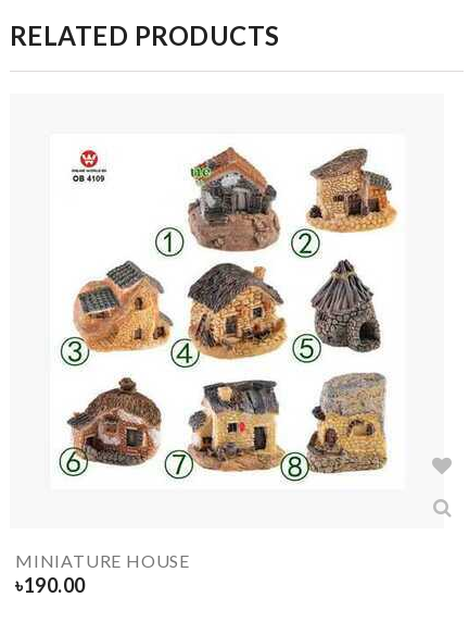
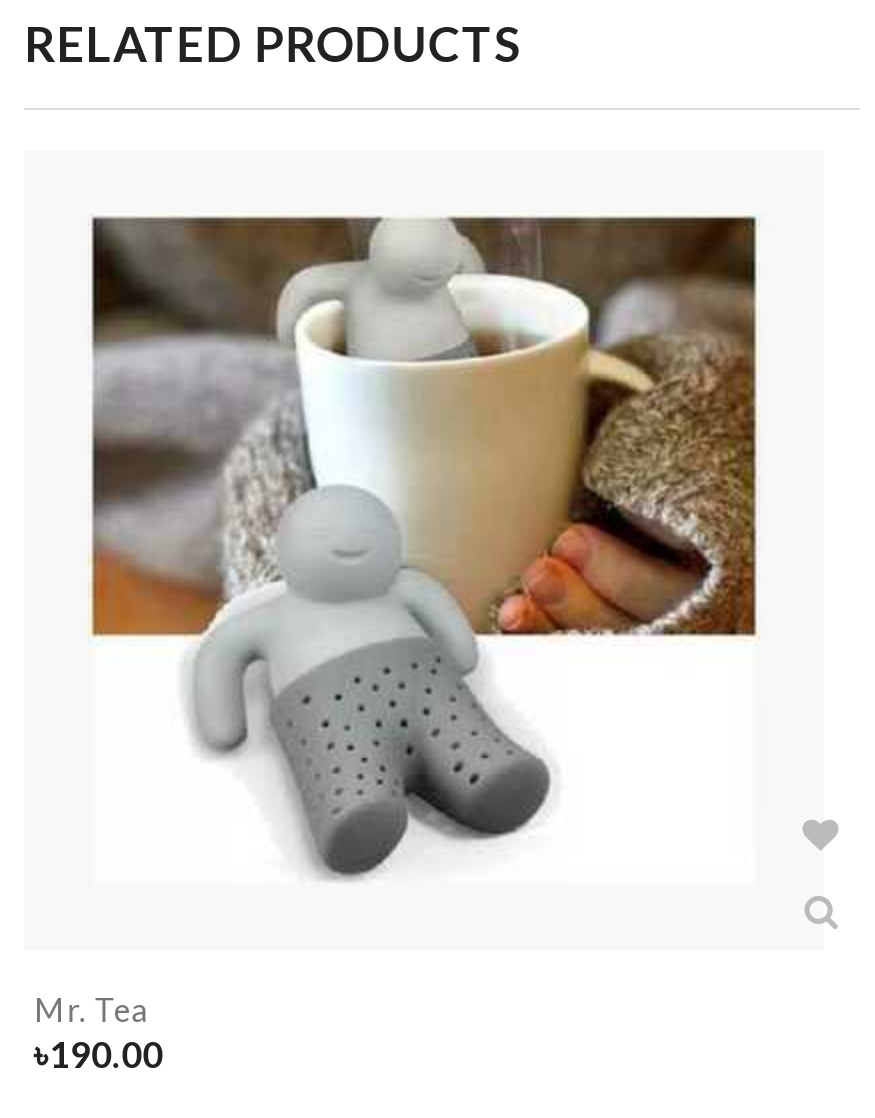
[46,129,408,490] [image] -> [88,214,758,882] [image]
[15,551,190,571] MINIATURE HOUSE -> [34,991,149,1029] Mr. Tea

